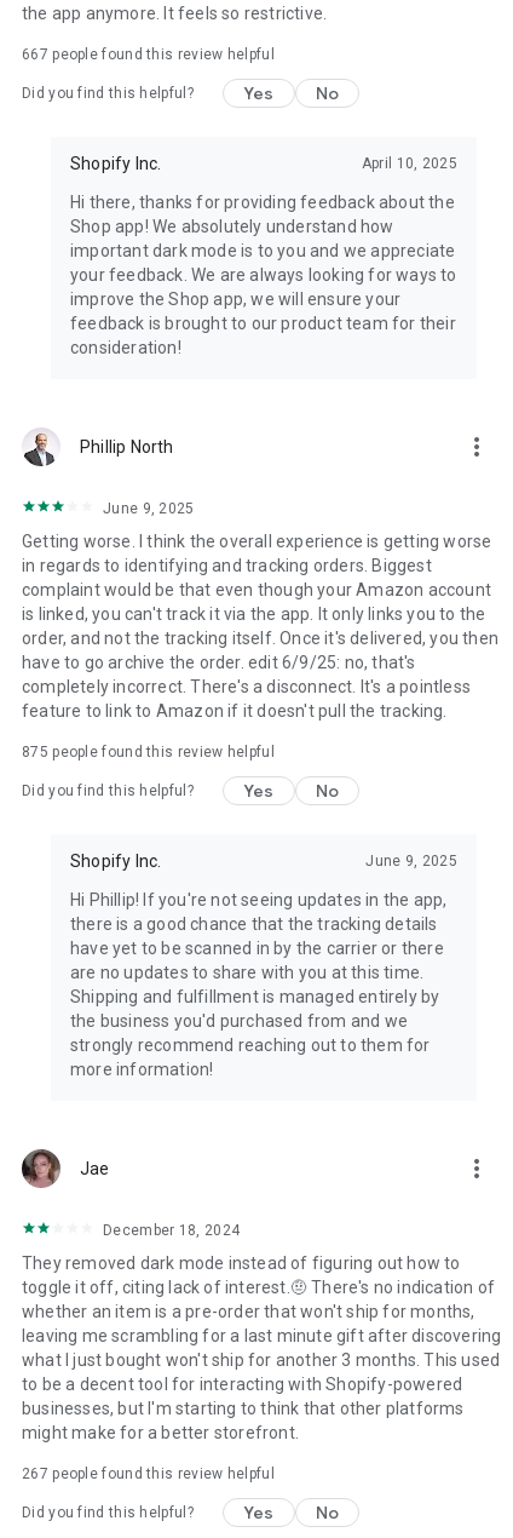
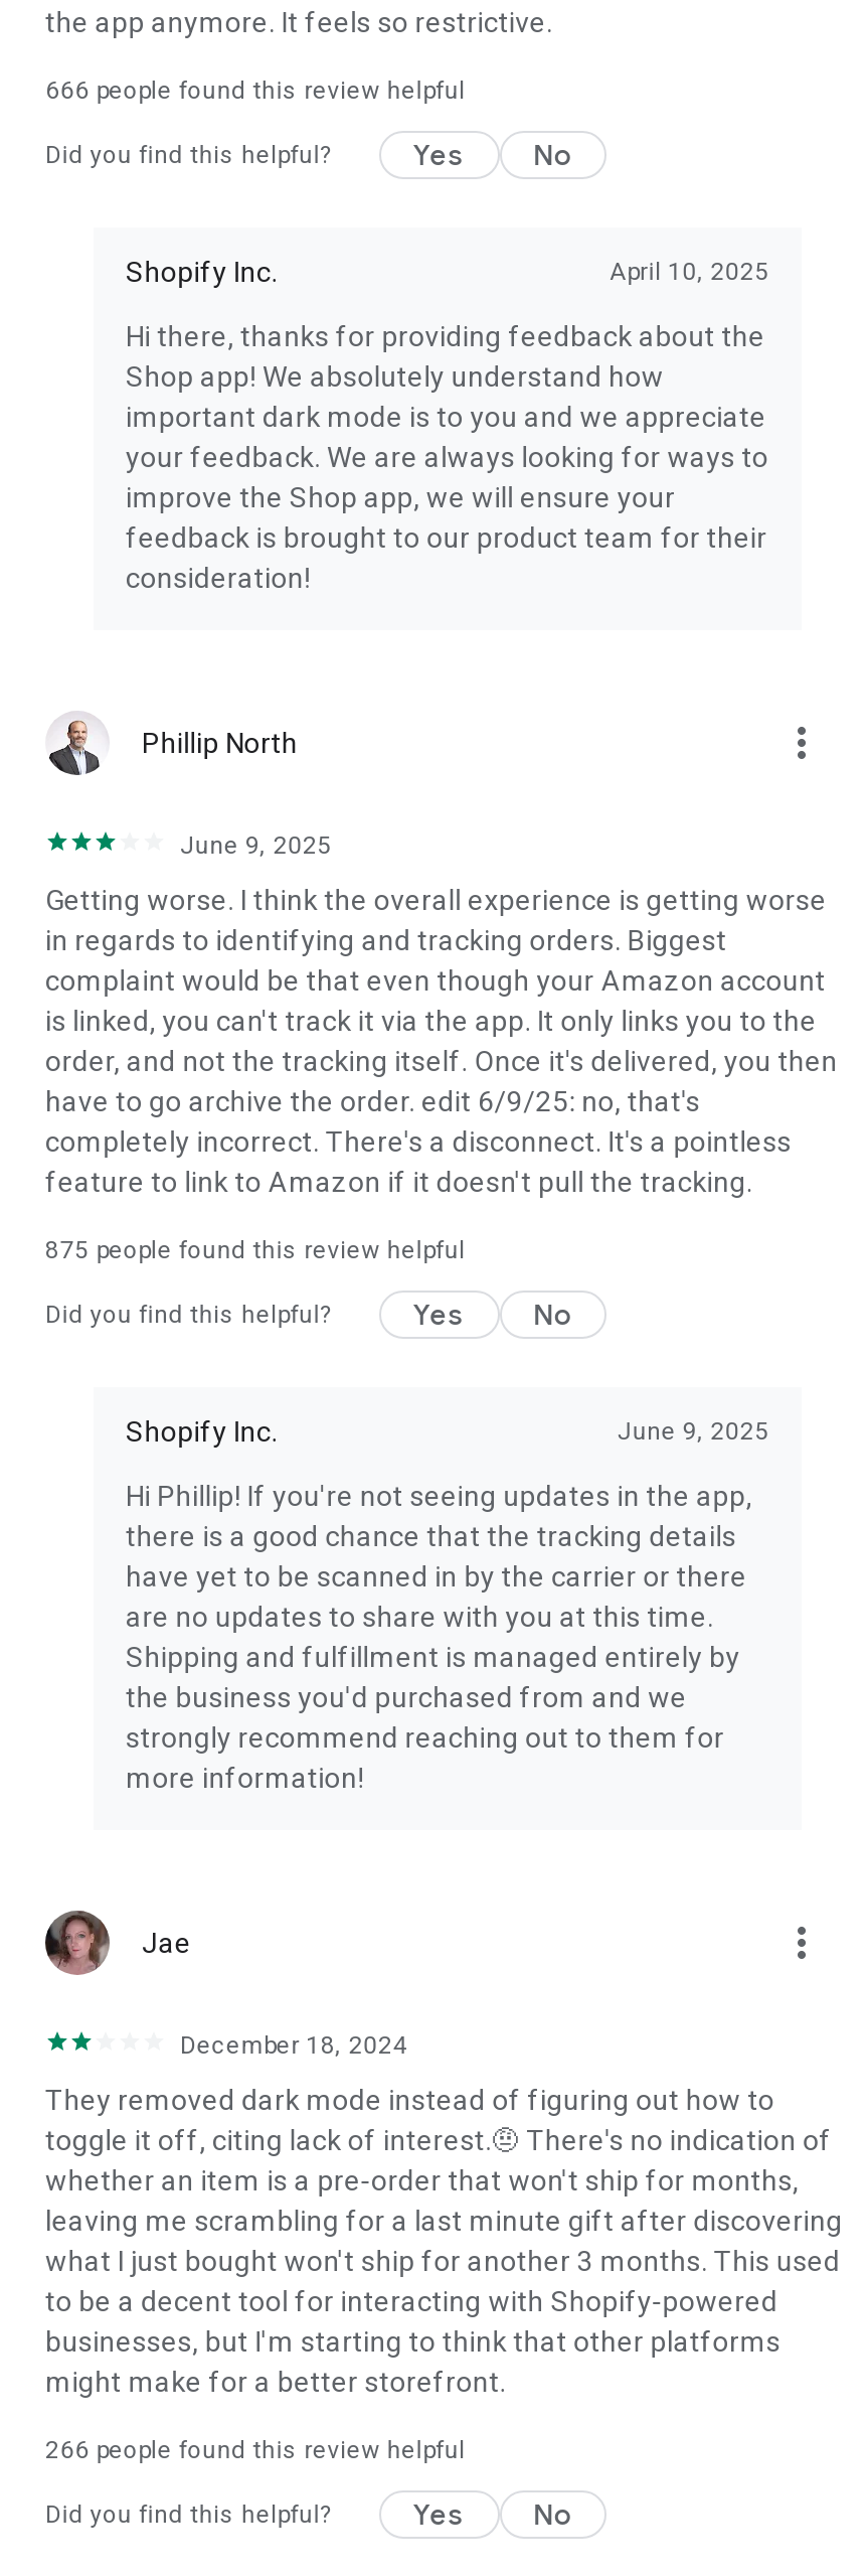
[22,46,274,63] 667 people found this review helpful -> [45,77,465,105] 666 people found this review helpful
[22,1465,274,1482] 267 people found this review helpful -> [45,2436,465,2464] 266 people found this review helpful

